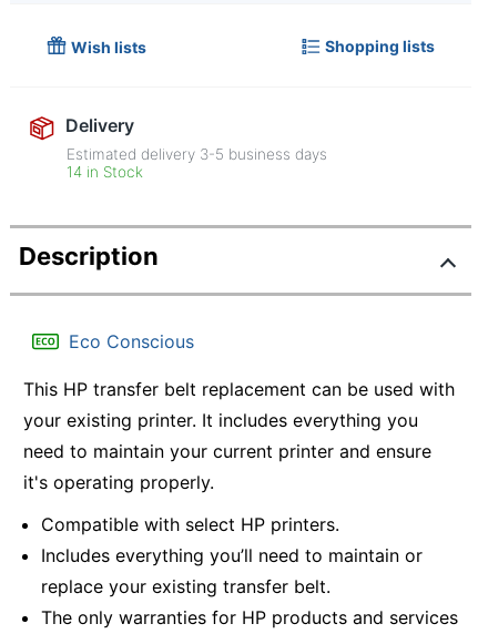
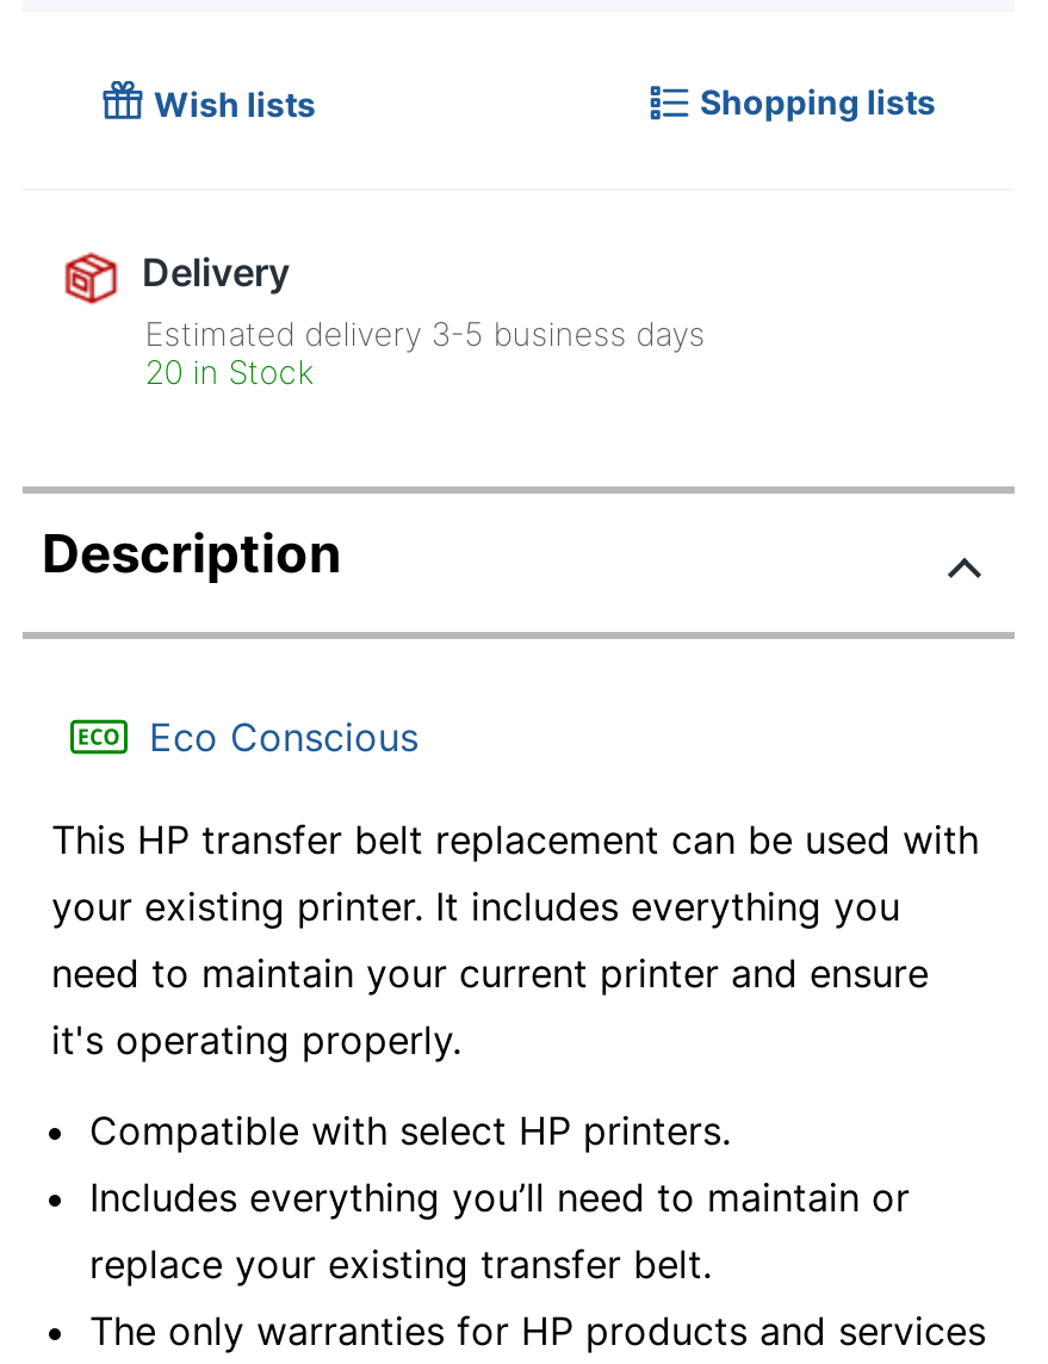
[67,163,143,181] 14 in Stock -> [145,353,314,391] 20 in Stock

